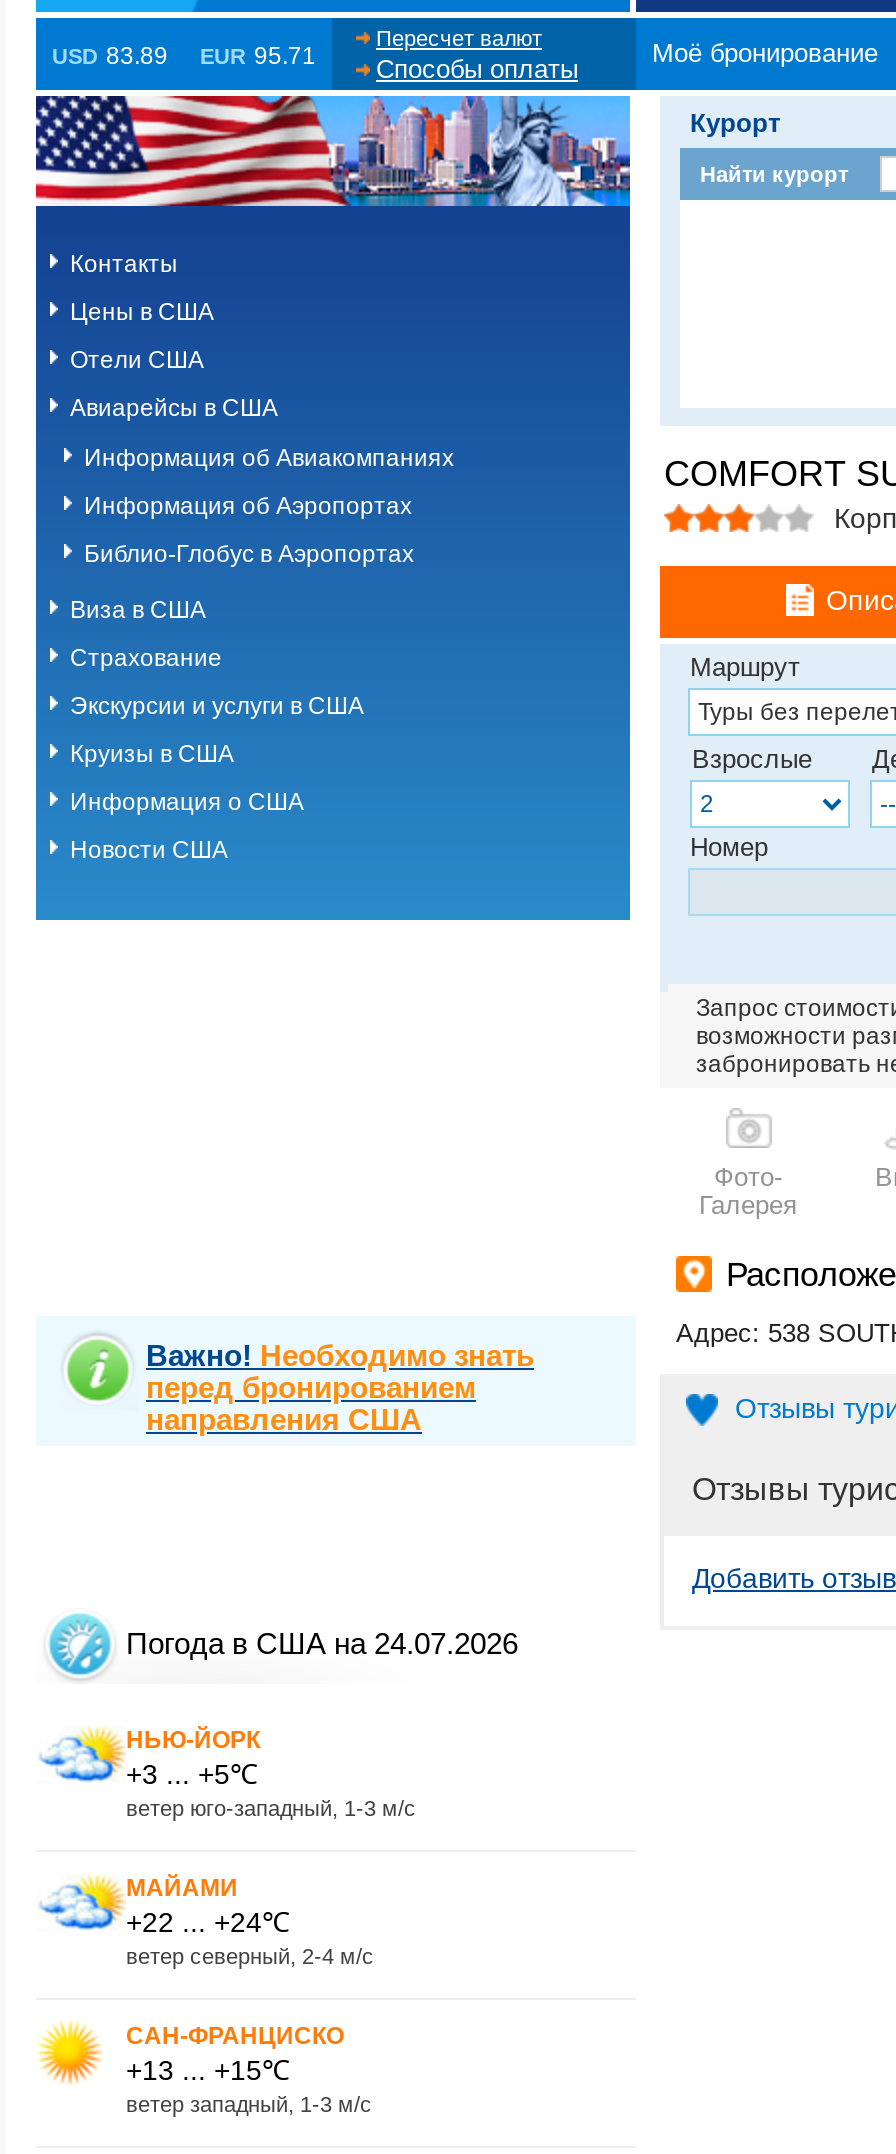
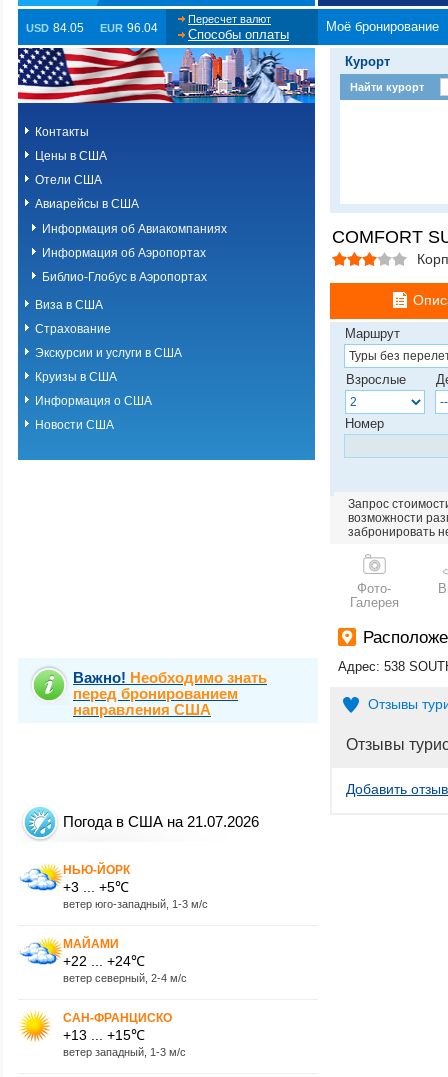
[52,42,168,70] USD 83.89 -> [26,21,84,35] USD 84.05
[200,42,316,70] EUR 95.71 -> [100,21,158,35] EUR 96.04
[126,1626,518,1660] Погода в США на 24.07.2026 -> [63,813,259,830] Погода в США на 21.07.2026

